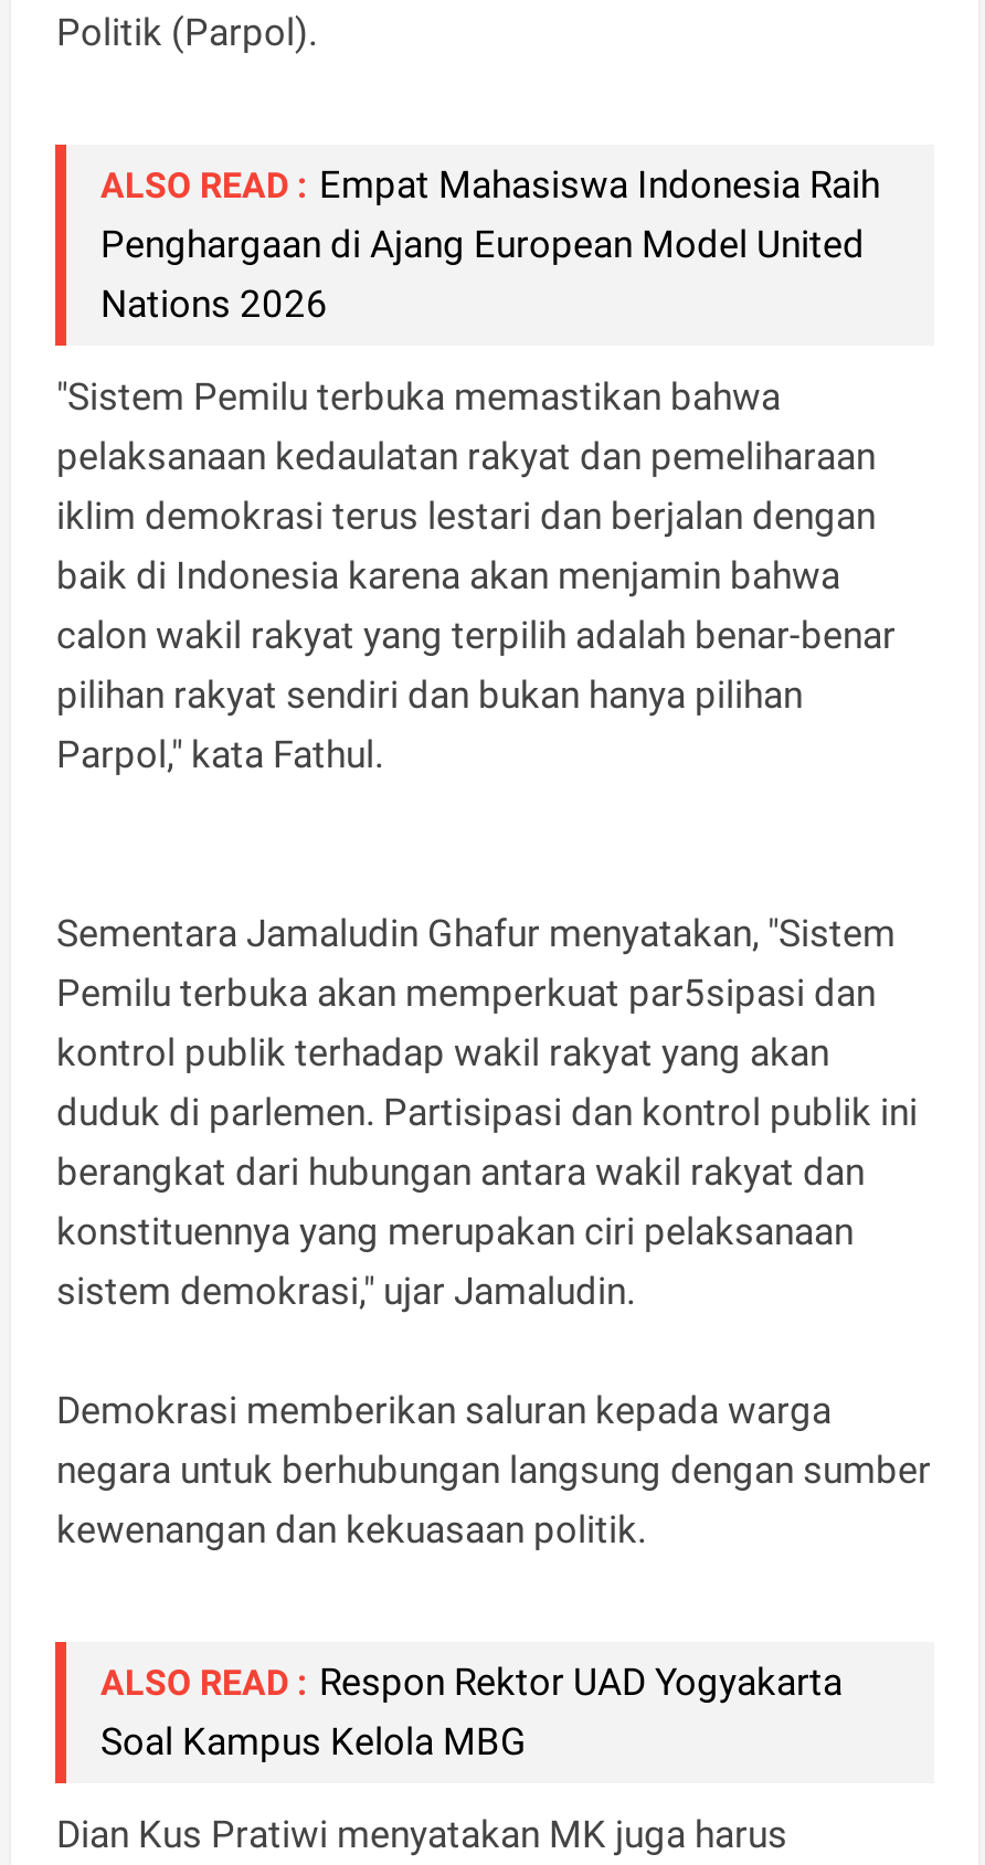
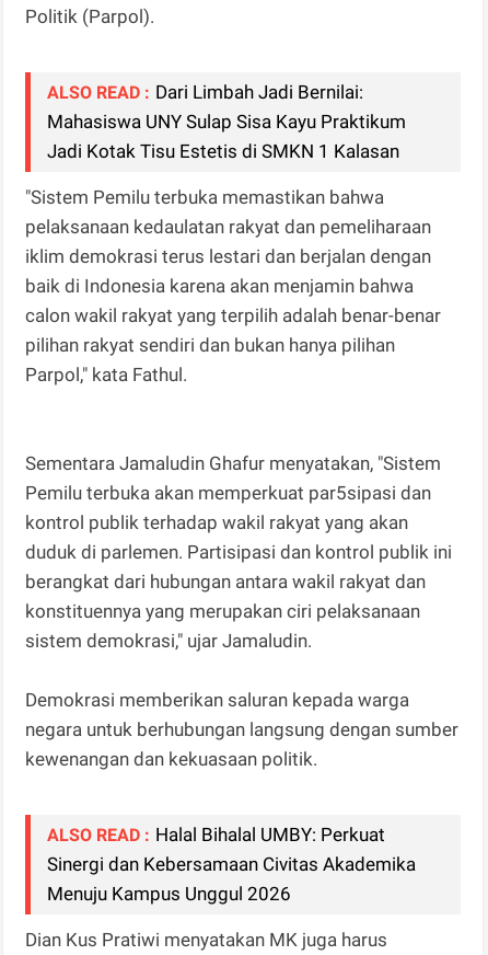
[100,163,880,327] ALSO READ : Empat Mahasiswa Indonesia Raih | Penghargaan di Ajang European Model United | Nations 2026 -> [48,81,406,163] ALSO READ : Dari Limbah Jadi Bernilai: | Mahasiswa UNY Sulap Sisa Kayu Praktikum | Jadi Kotak Tisu Estetis di SMKN 1 Kalasan
[100,1661,843,1764] ALSO READ : Respon Rektor UAD Yogyakarta | Soal Kampus Kelola MBG -> [48,824,416,905] ALSO READ : Halal Bihalal UMBY: Perkuat | Sinergi dan Kebersamaan Civitas Akademika | Menuju Kampus Unggul 2026

